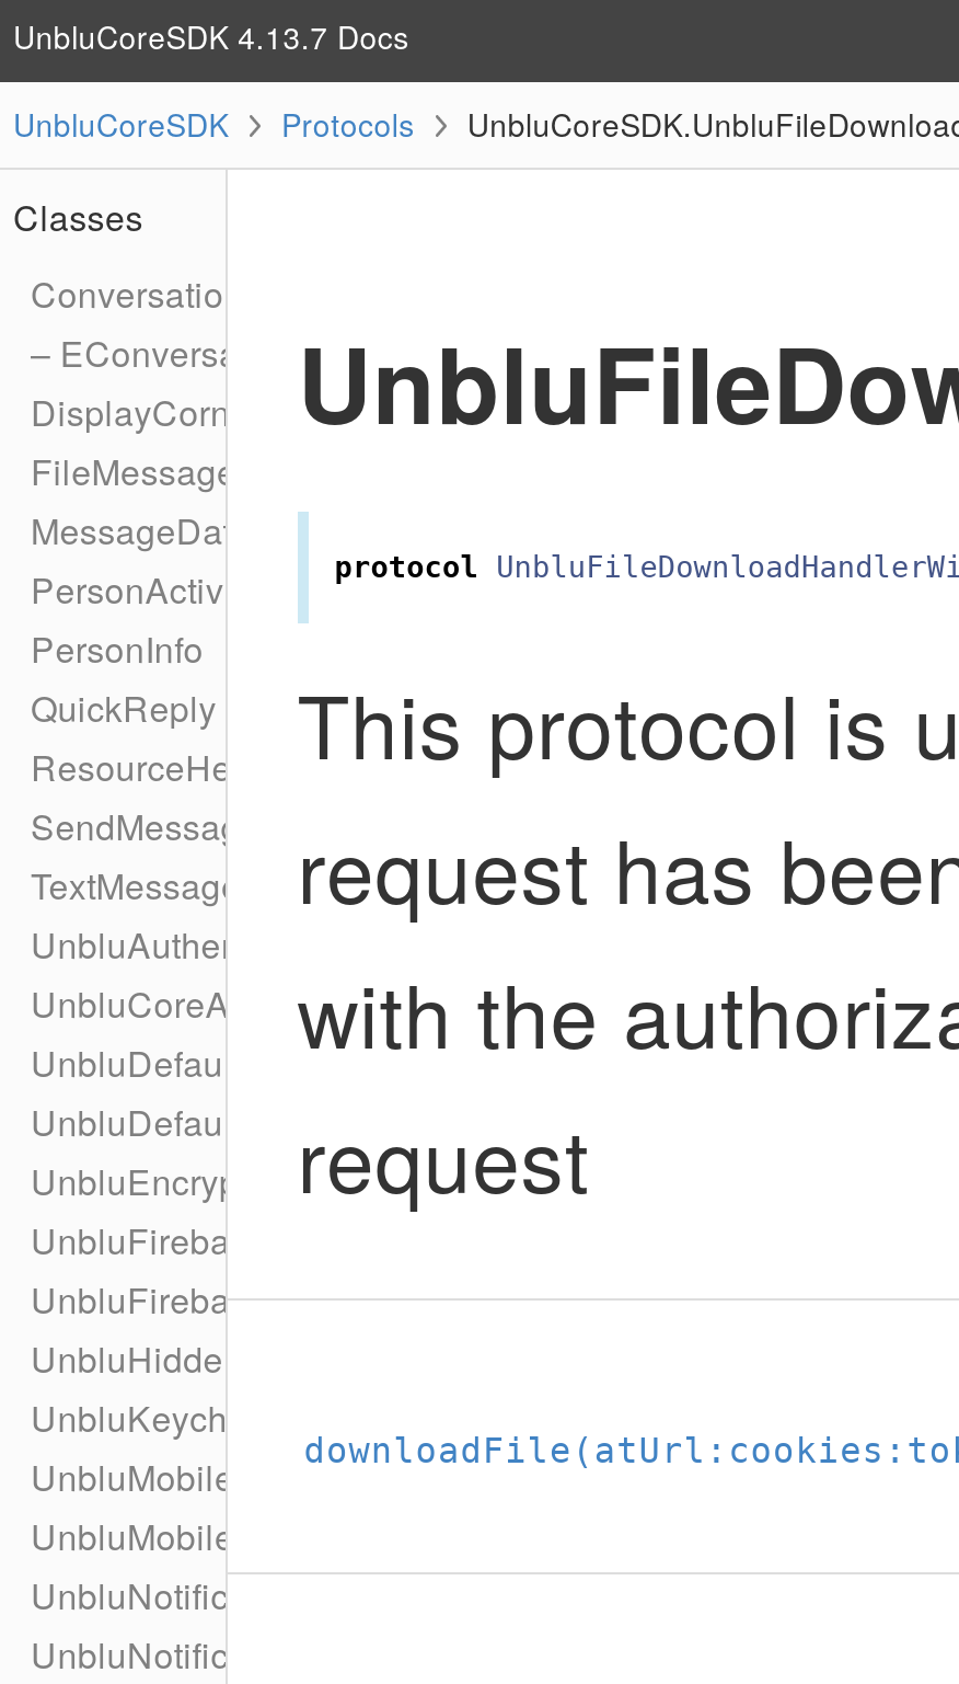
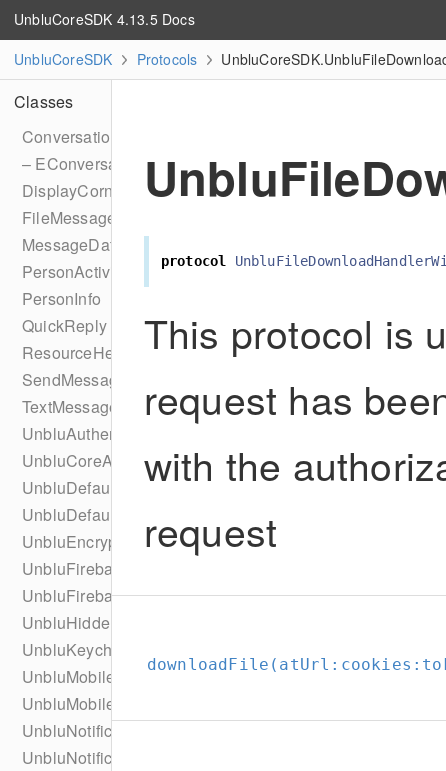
[13,14,409,58] UnbluCoreSDK 4.13.7 Docs -> [14,9,195,29] UnbluCoreSDK 4.13.5 Docs

